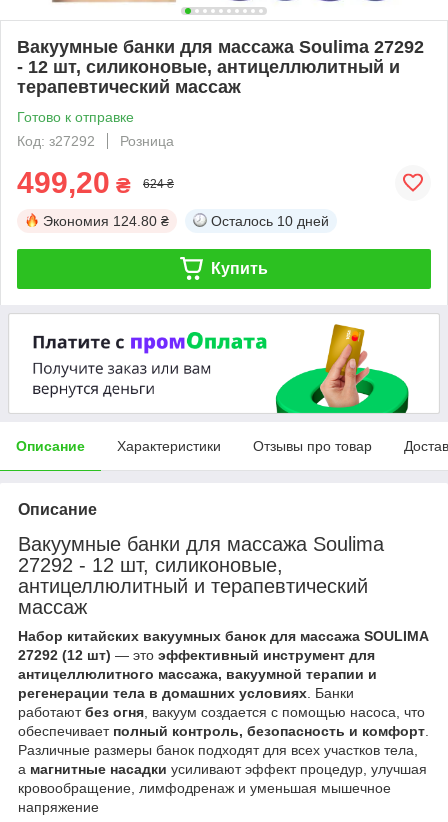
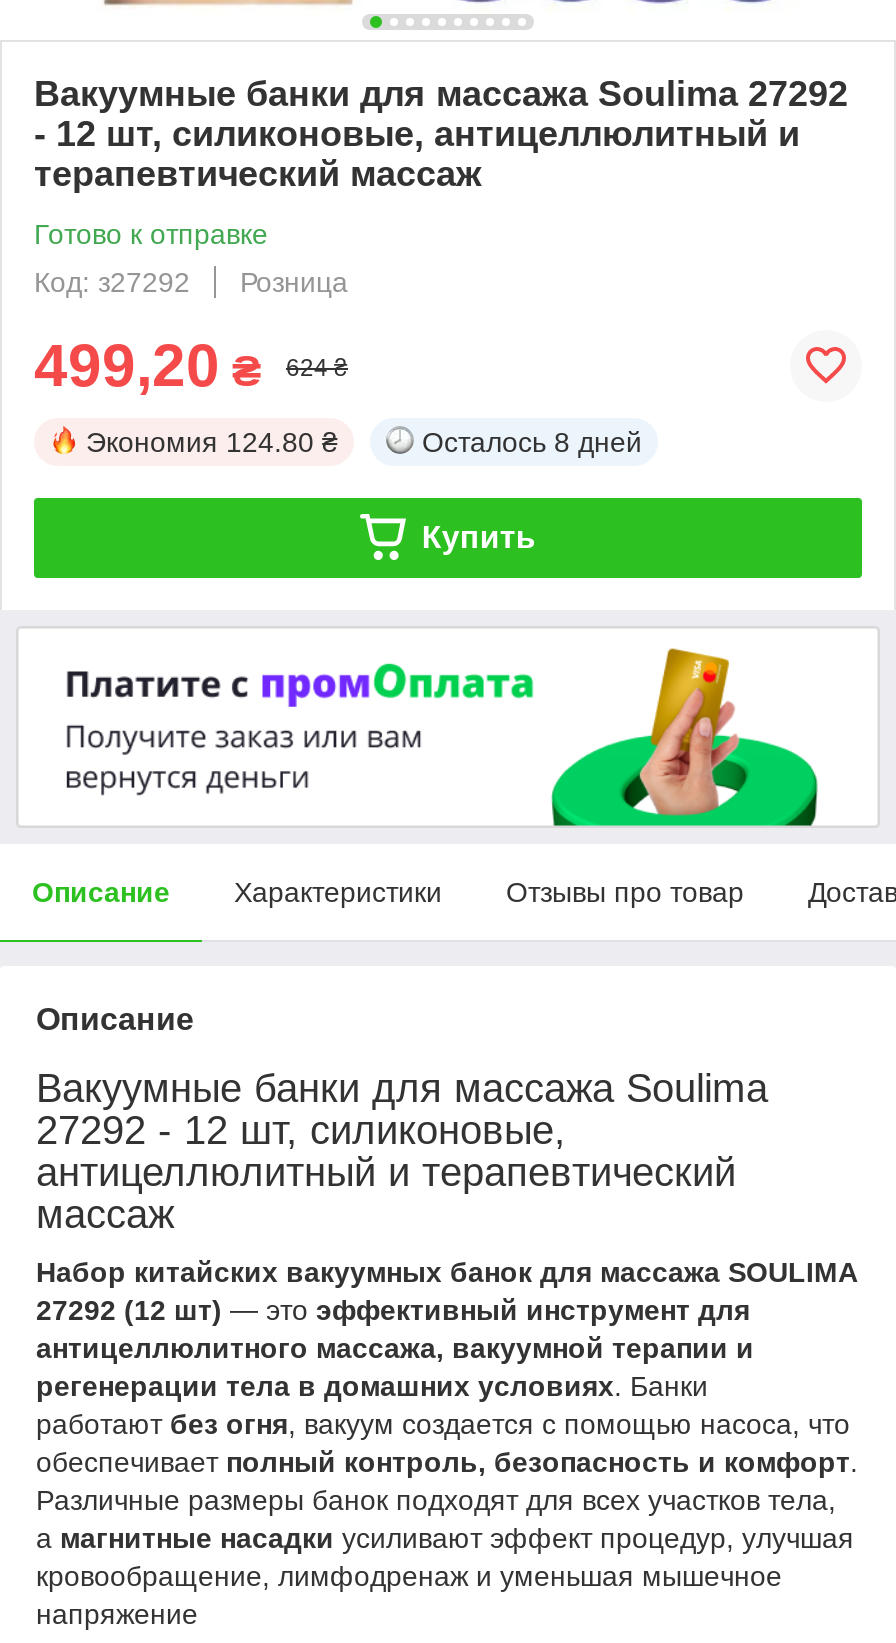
[211,213,329,229] Осталось 10 дней -> [422,426,642,458] Осталось 8 дней

